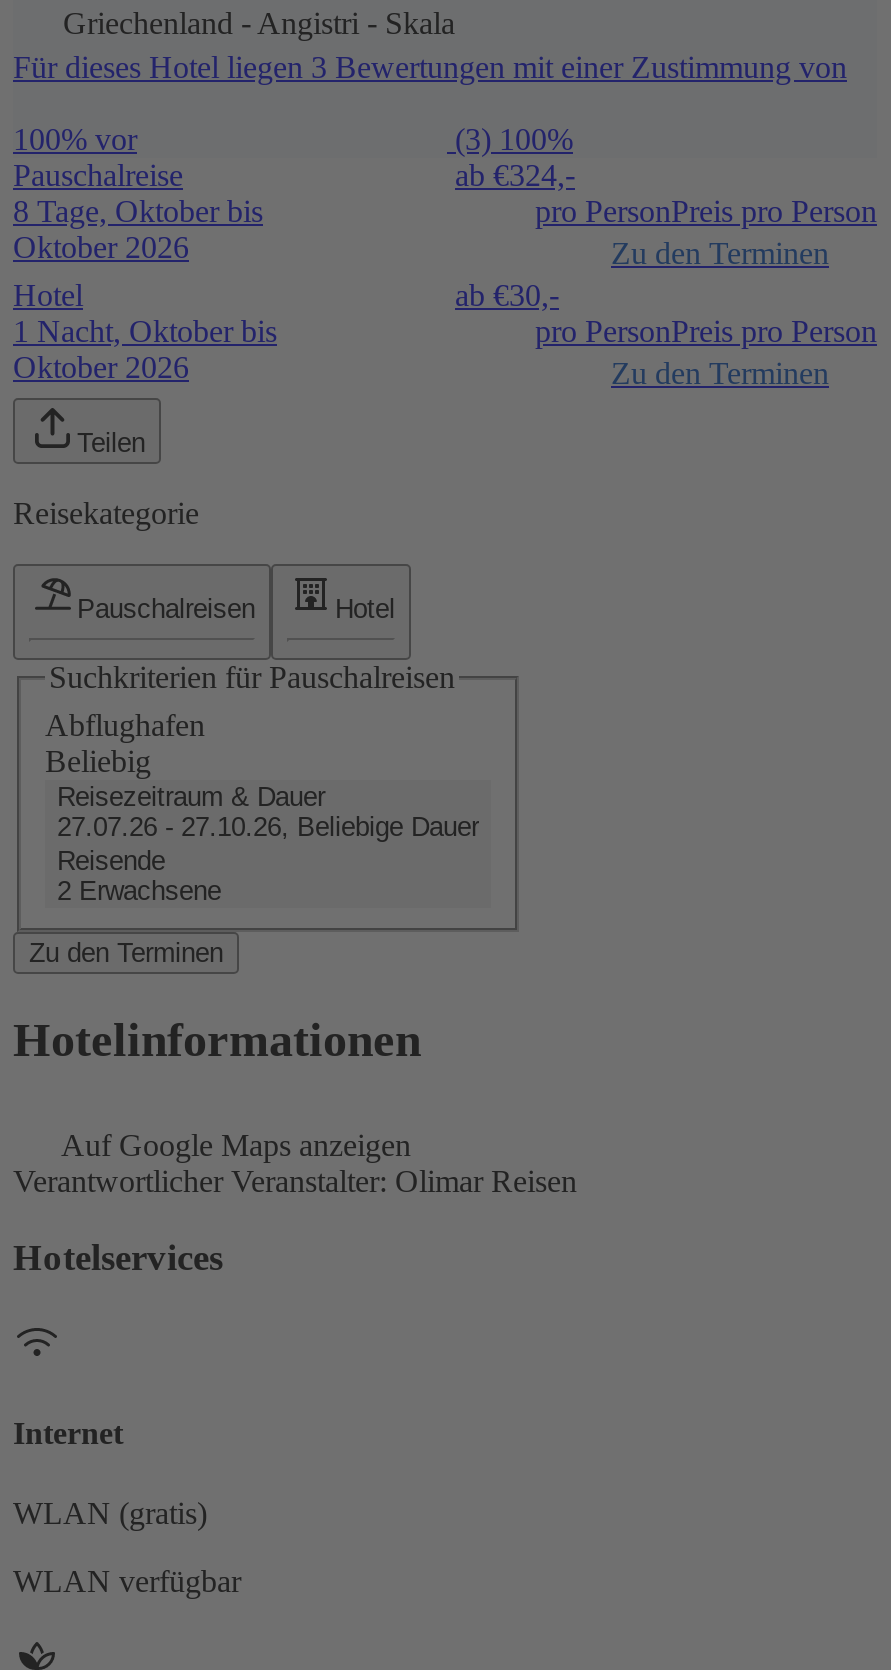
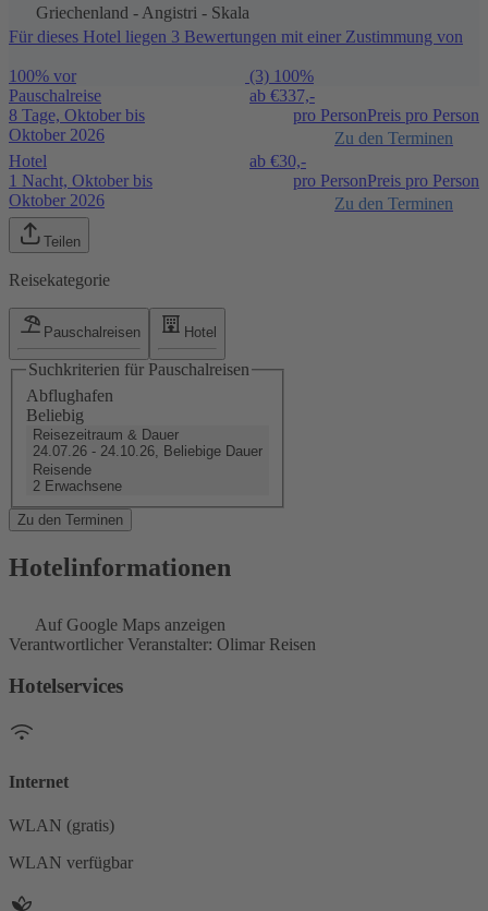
[455,158,575,192] ab €324,- -> [249,86,315,105] ab €337,-
[57,812,479,842] 27.07.26 - 27.10.26, Beliebige Dauer -> [33,443,263,459] 24.07.26 - 24.10.26, Beliebige Dauer

